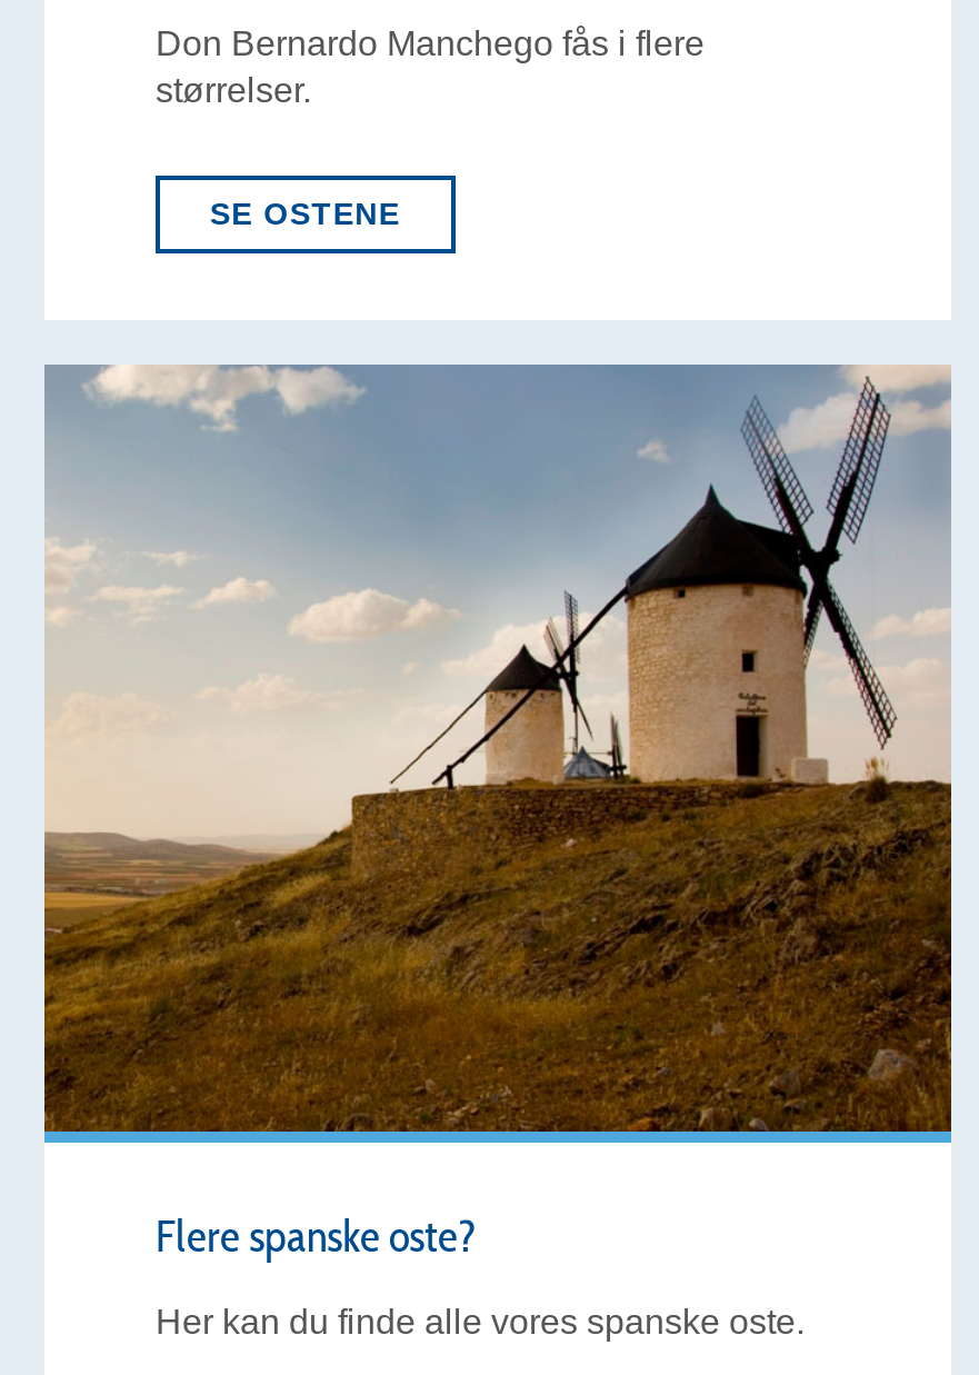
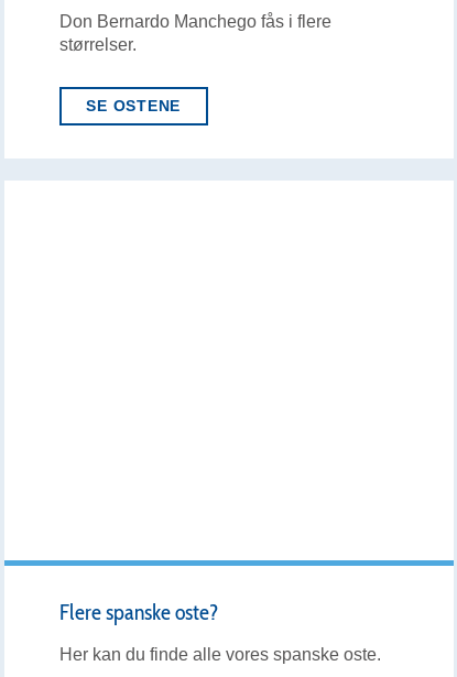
[42,362,953,1134] [image] -> none

